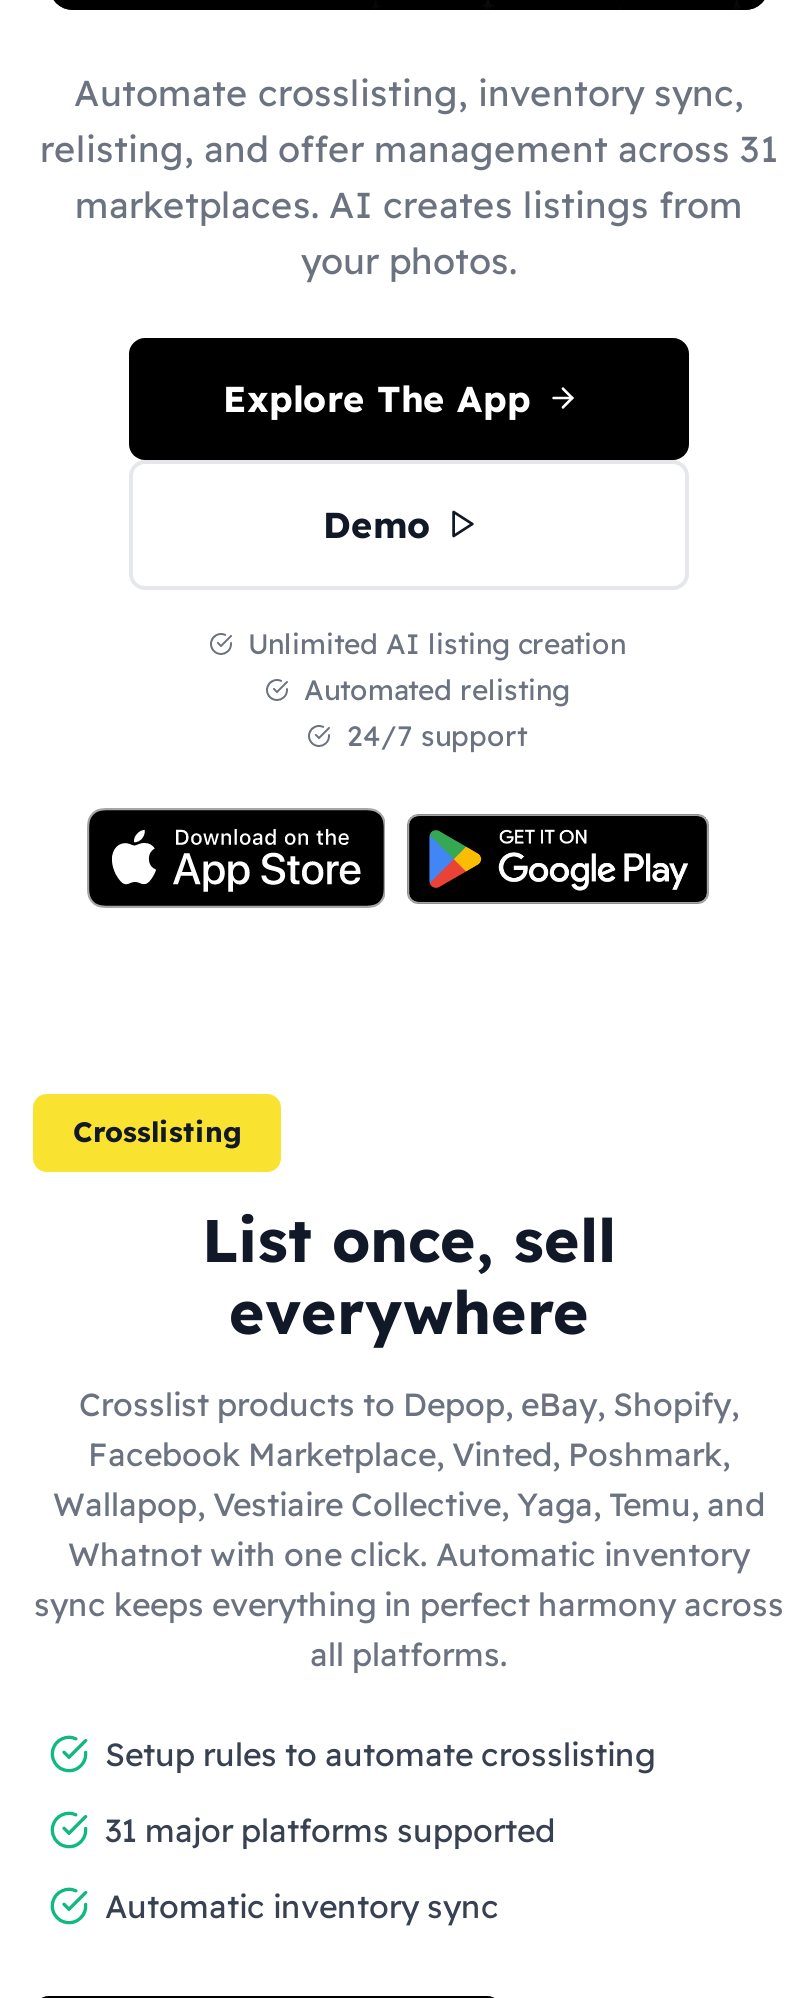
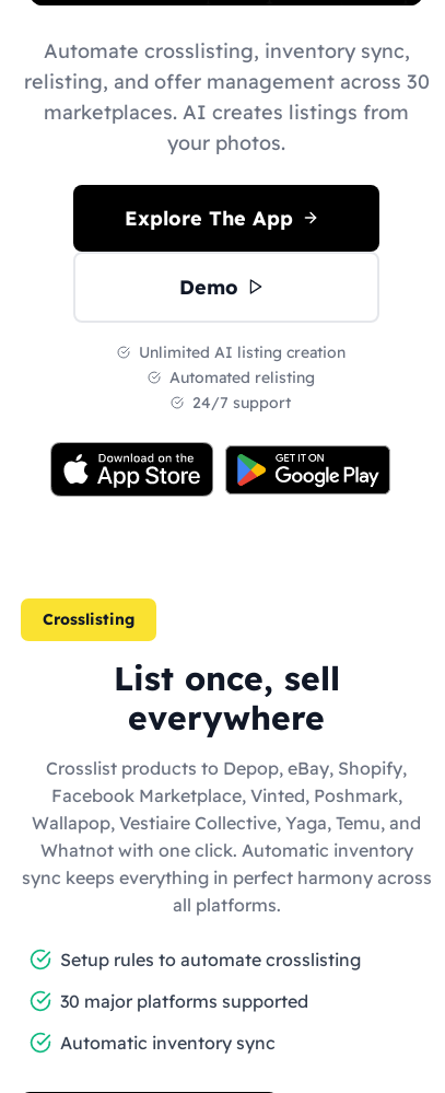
[40,125,778,171] relisting, and offer management across 31 -> [24,68,429,94] relisting, and offer management across 30
[105,1809,555,1849] 31 major platforms supported -> [60,990,308,1011] 30 major platforms supported

